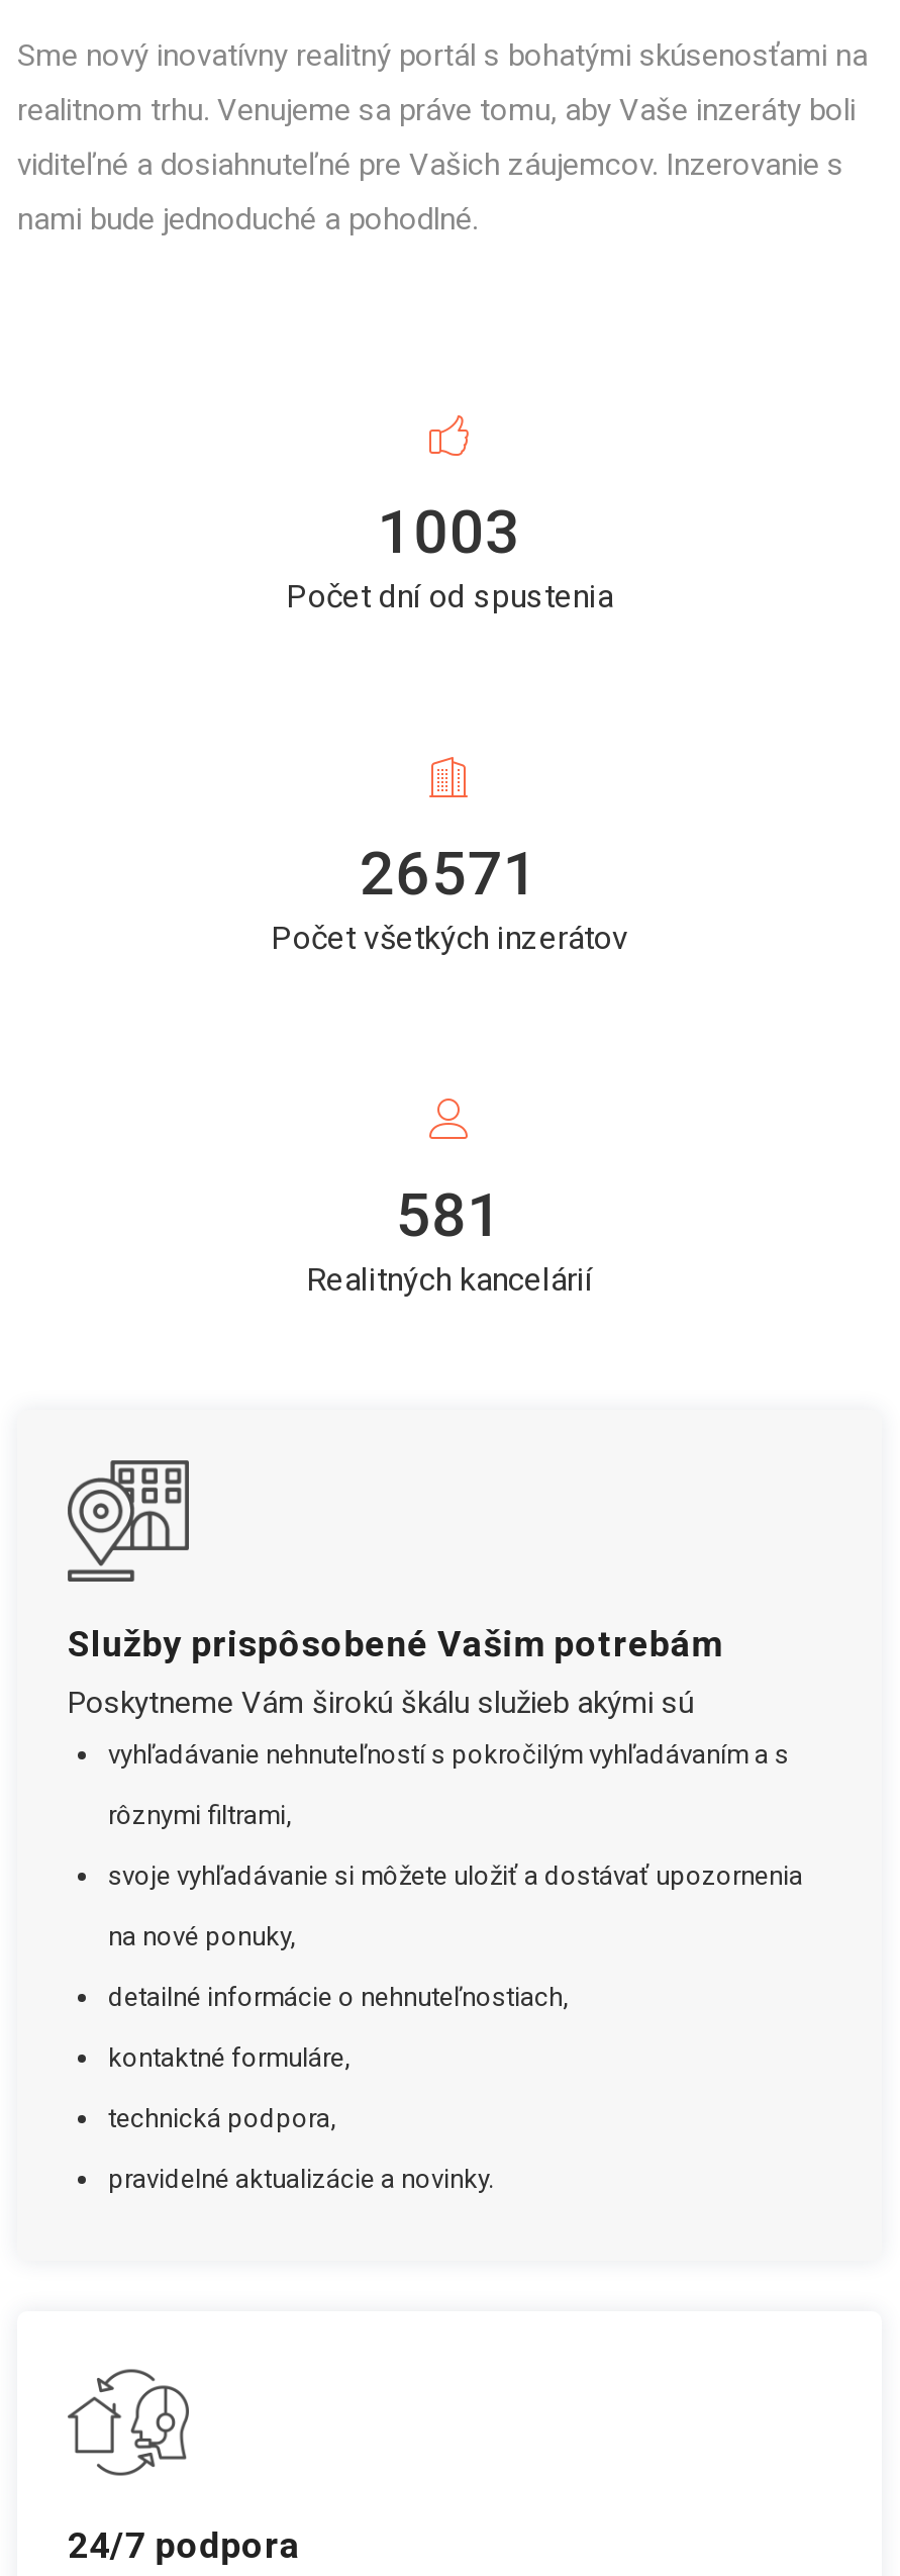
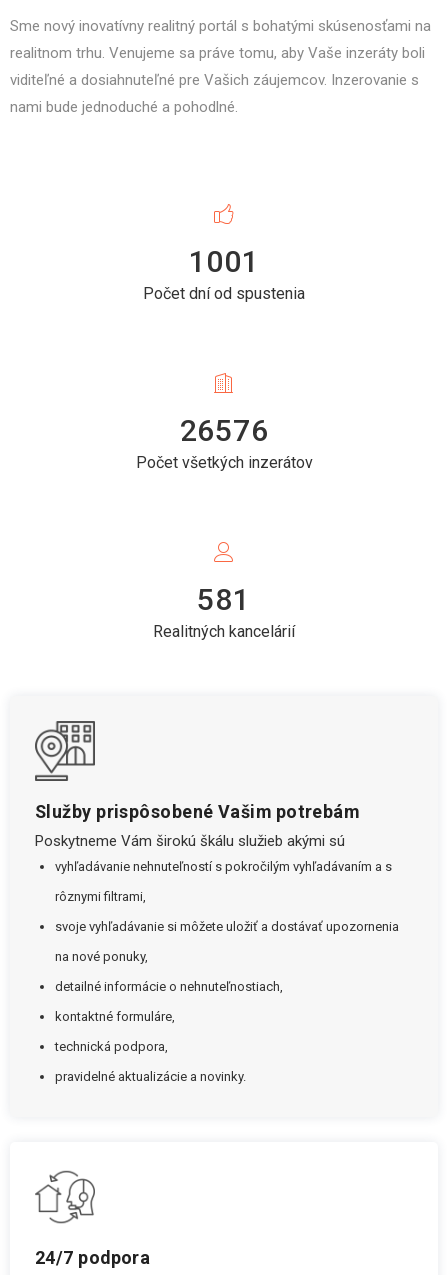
[378,496,521,567] 1003 -> [188,244,259,279] 1001
[360,838,539,909] 26571 -> [180,413,268,448] 26576

